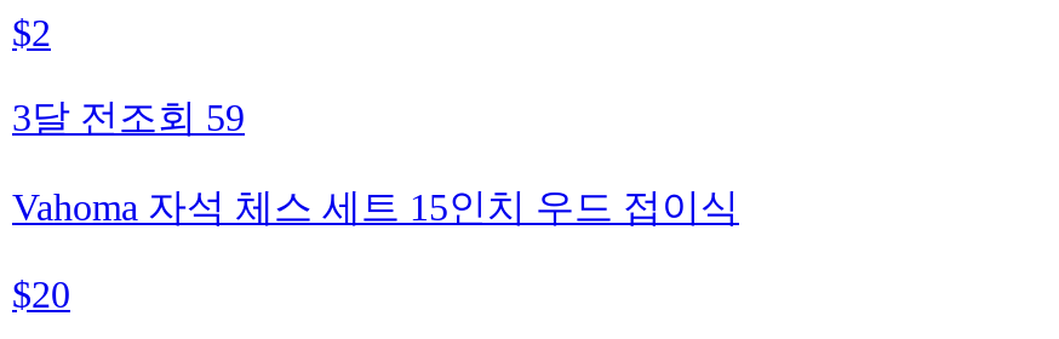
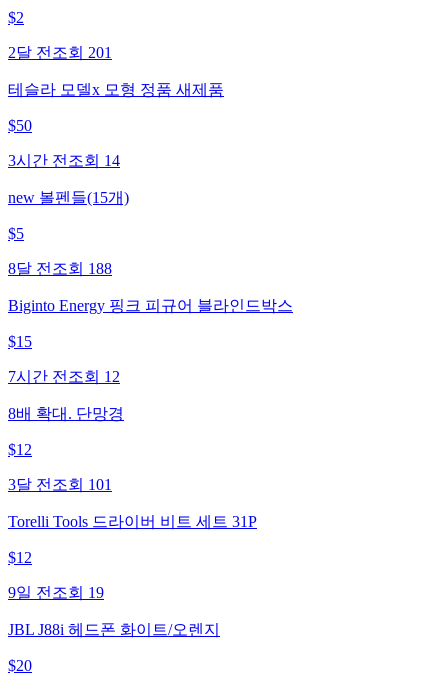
[12,98,739,229] 3달 전 조회 59 | Vahoma 자석 체스 세트 15인치 우드 접이식 -> [8,44,293,638] 2달 전 조회 201 | 테슬라 모델x 모형 정품 새제품 | $50 | 3시간 전 조회 14 | new 볼펜들(15개) | $5 | 8달 전 조회 188 | Biginto Energy 핑크 피규어 블라인드박스 | $15 | 7시간 전 조회 12 | 8배 확대. 단망경 | $12 | 3달 전 조회 101 | Torelli Tools 드라이버 비트 세트 31P | $12 | 9일 전 조회 19 | JBL J88i 헤드폰 화이트/오렌지

